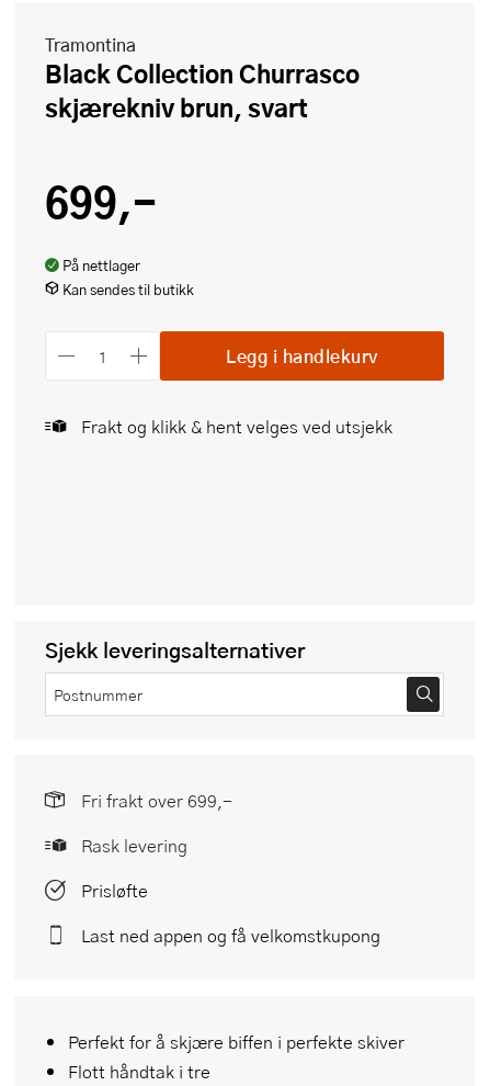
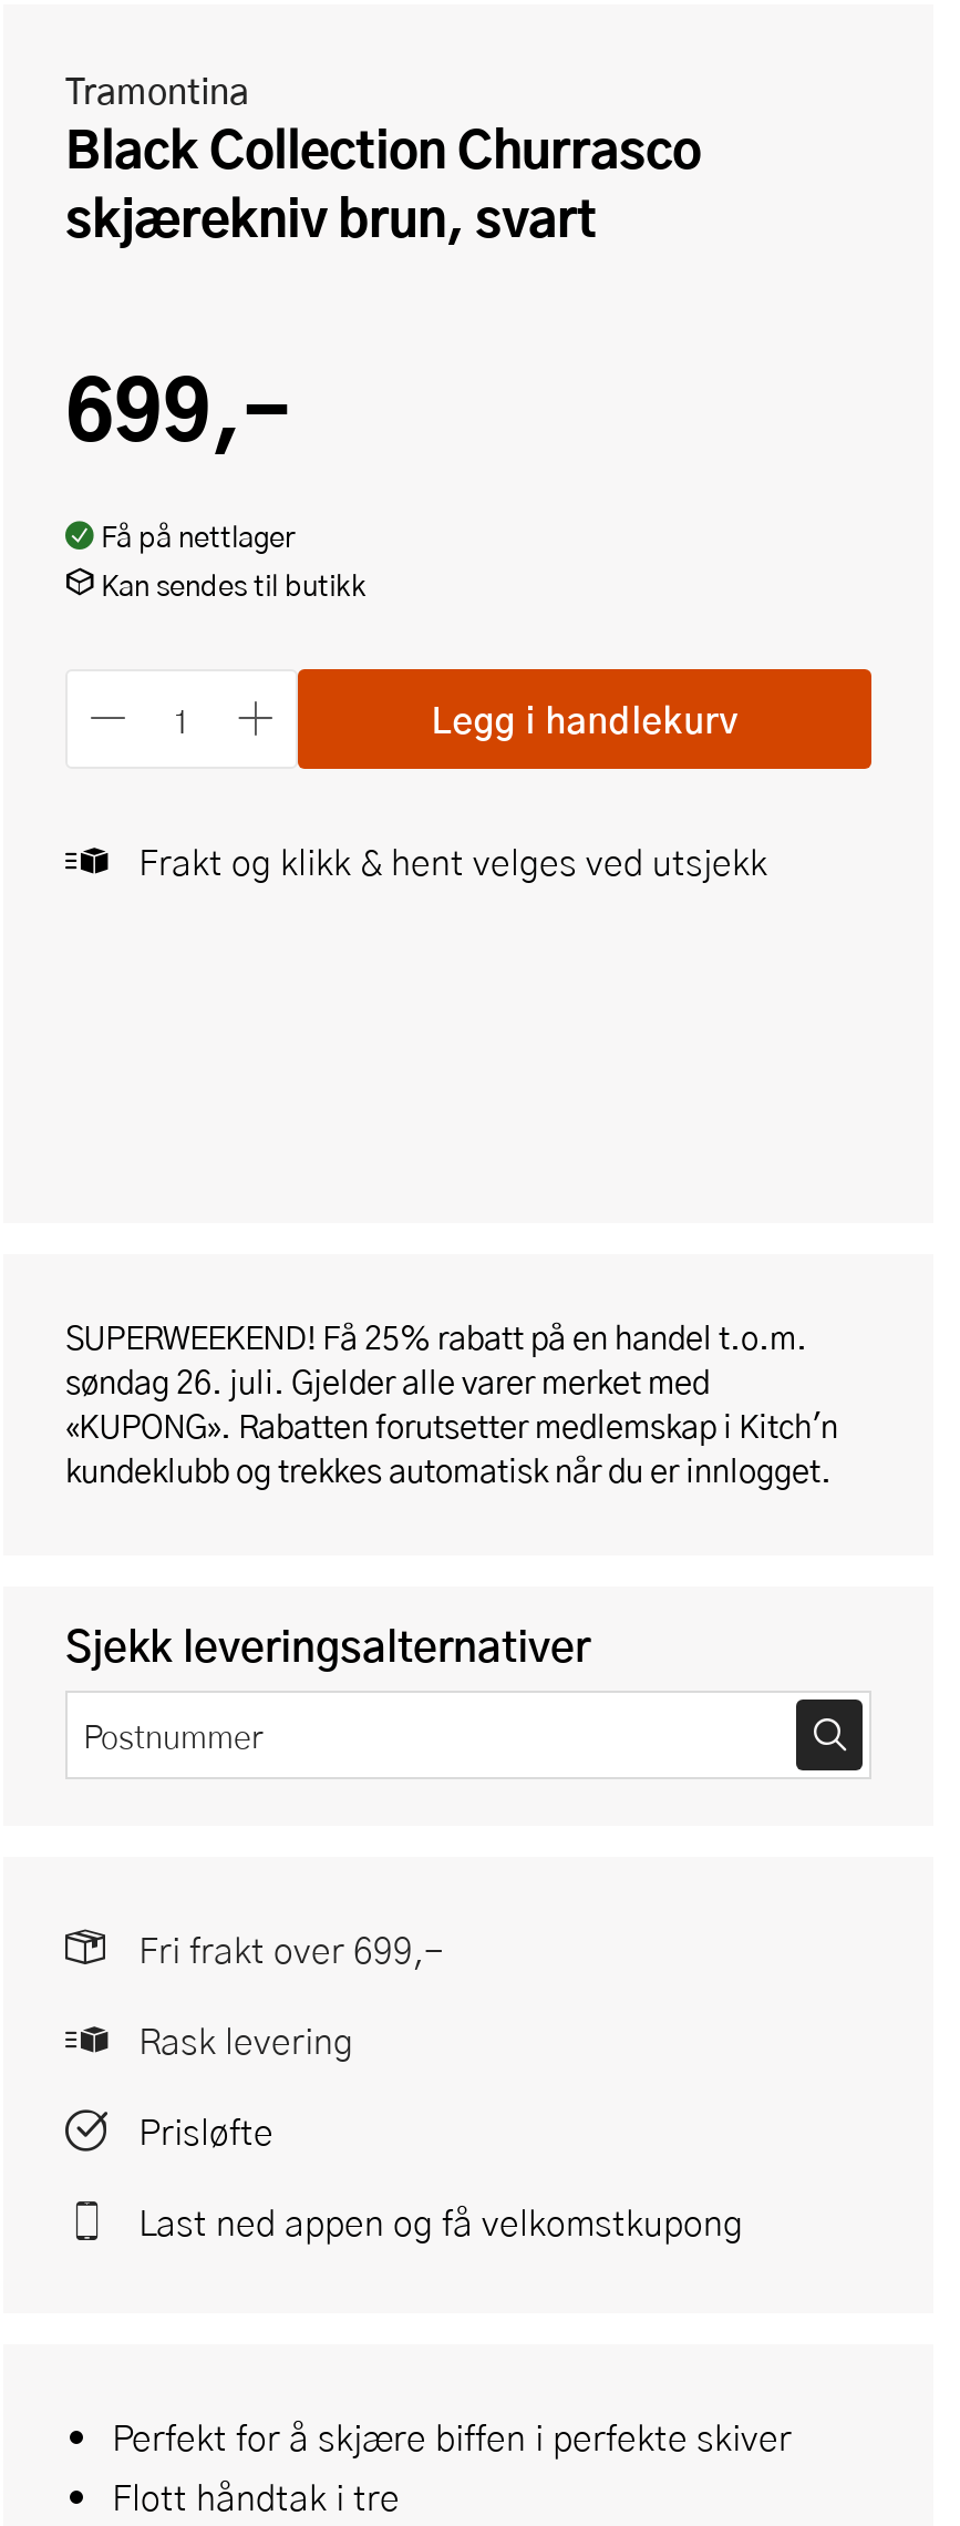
[62,256,140,275] På nettlager -> [101,516,296,556] Få på nettlager
none -> [65,1314,838,1493] SUPERWEEKEND! Få 25% rabatt på en handel t.o.m. | søndag 26. juli. Gjelder alle varer merket med | «KUPONG». Rabatten forutsetter medlemskap i Kitch'n | kundeklubb og trekkes automatisk når du er innlogget.

